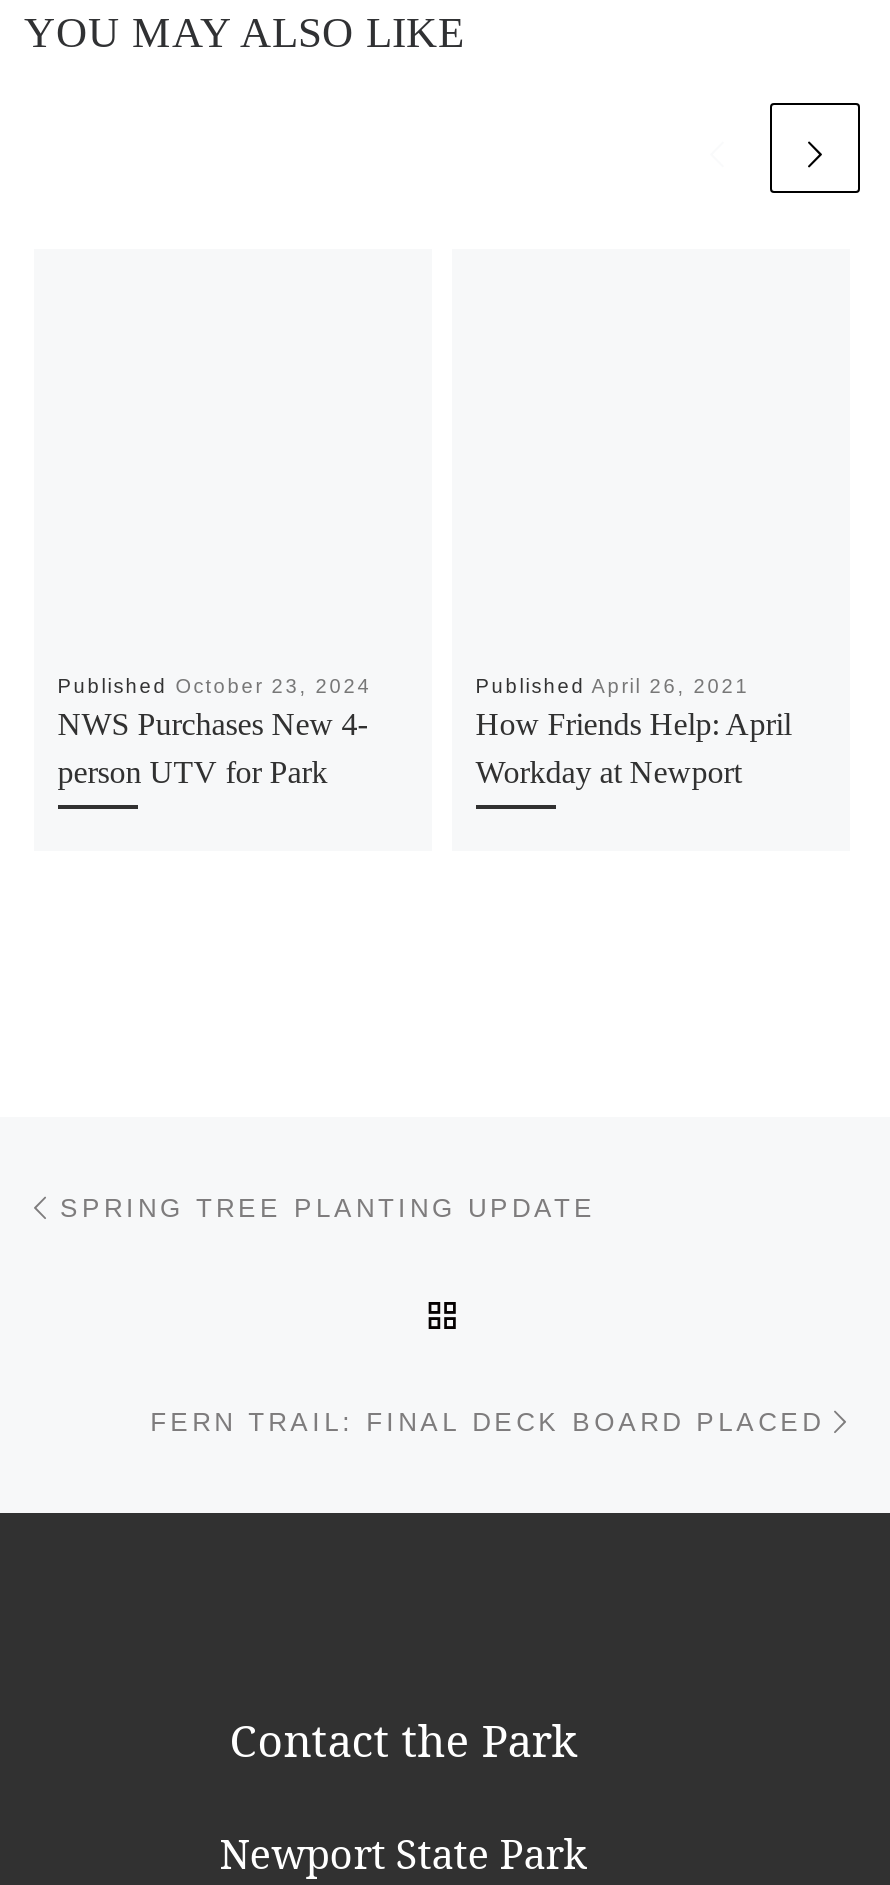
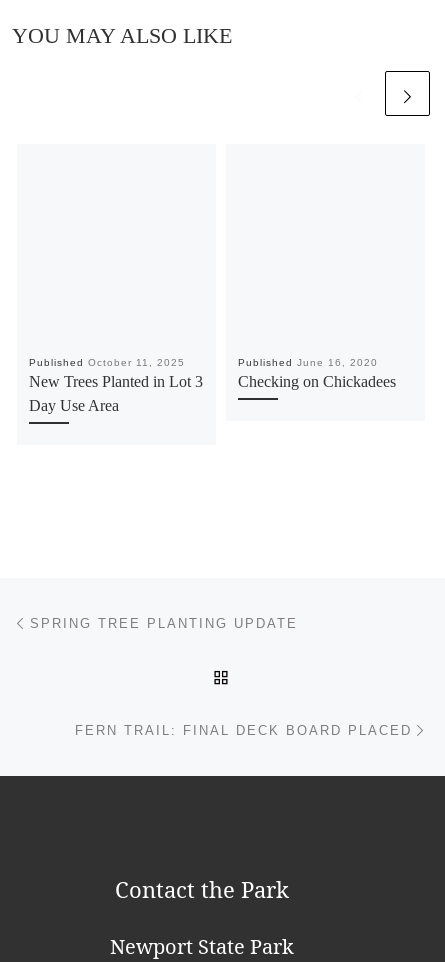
[57,675,371,791] Published October 23, 2024 | NWS Purchases New 4- | person UTV for Park -> [29,357,203,415] Published October 11, 2025 | New Trees Planted in Lot 3 | Day Use Area
[475,675,791,791] Published April 26, 2021 | How Friends Help: April | Workday at Newport -> [238,357,396,391] Published June 16, 2020 | Checking on Chickadees

